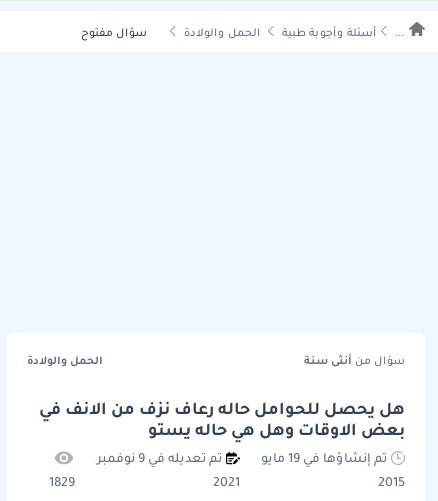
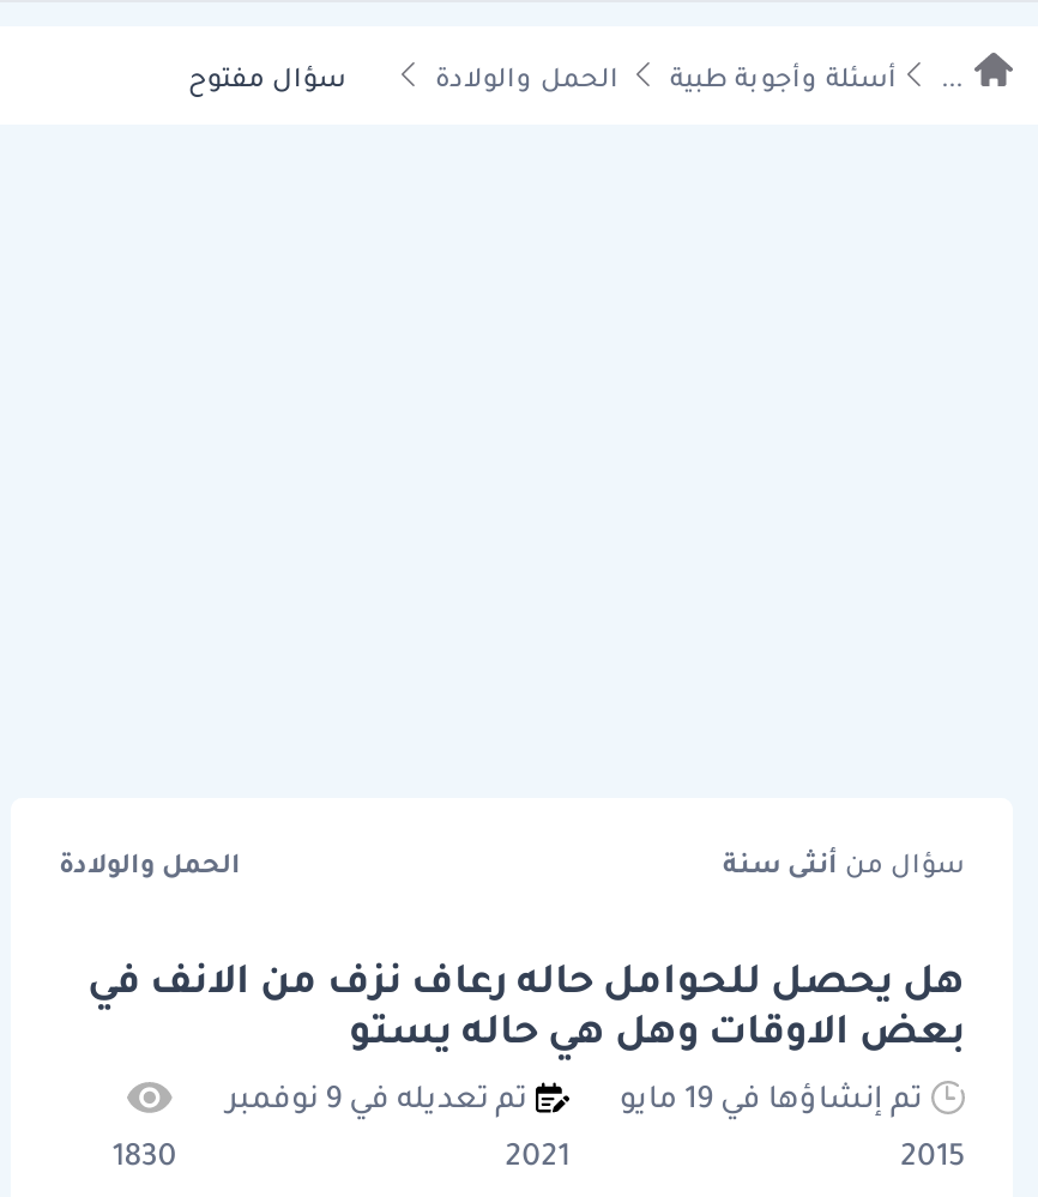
[49,472,75,491] 1829 -> [112,1131,177,1177] 1830

